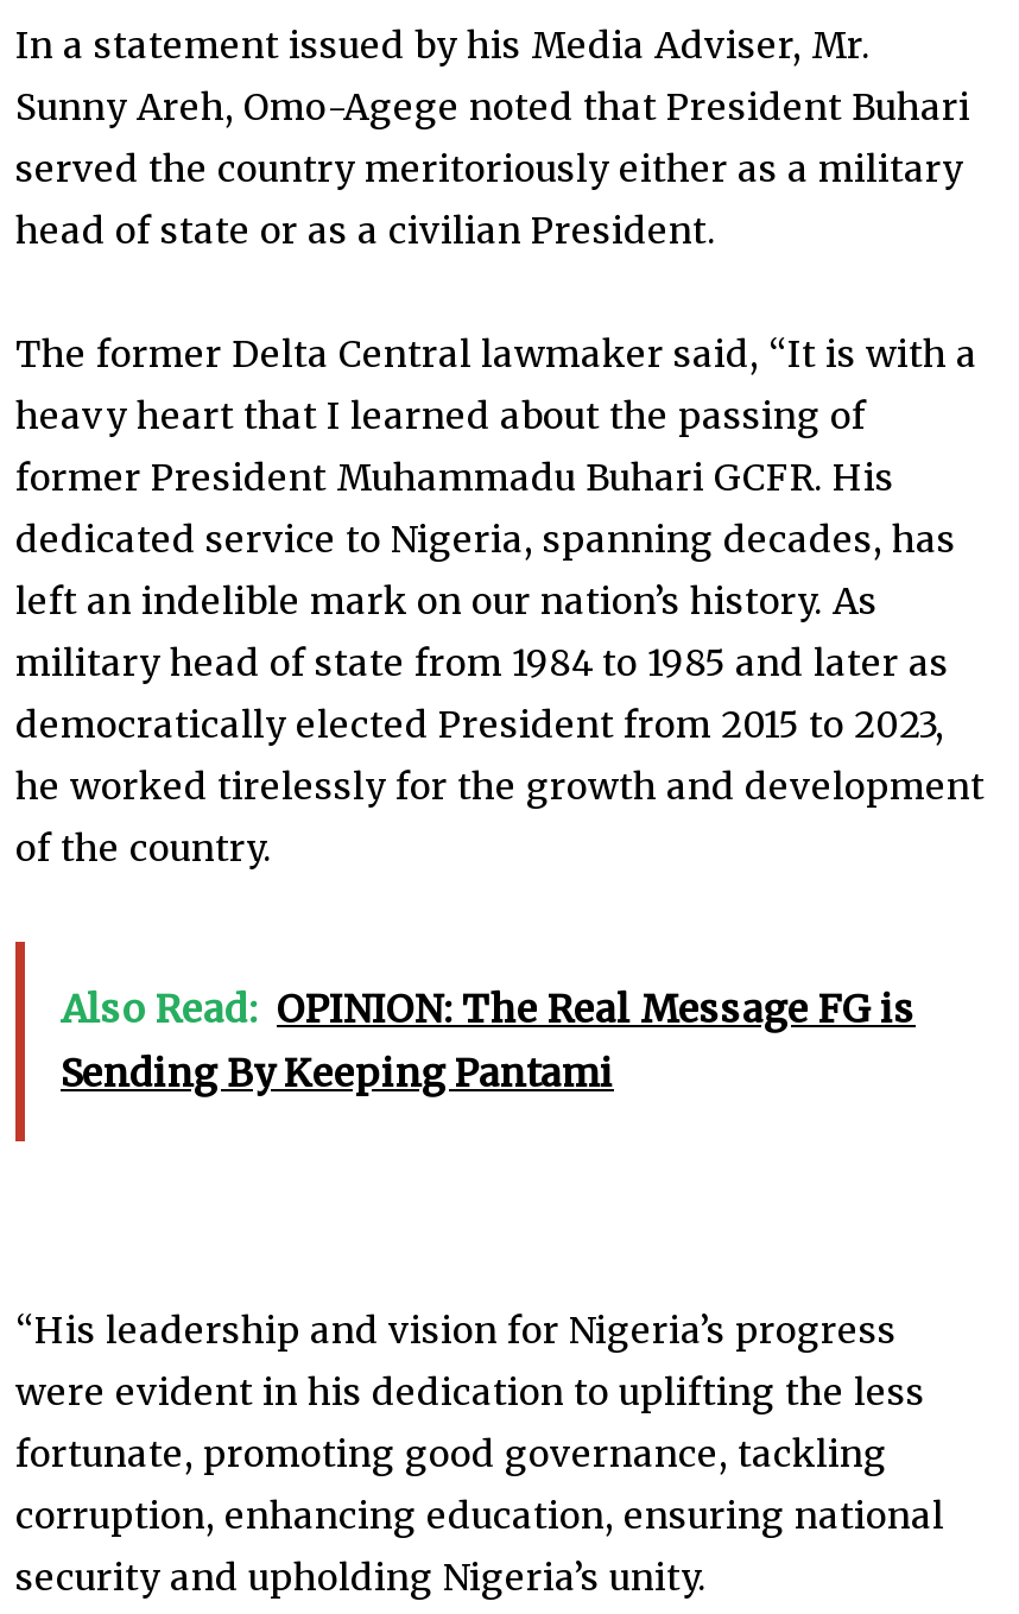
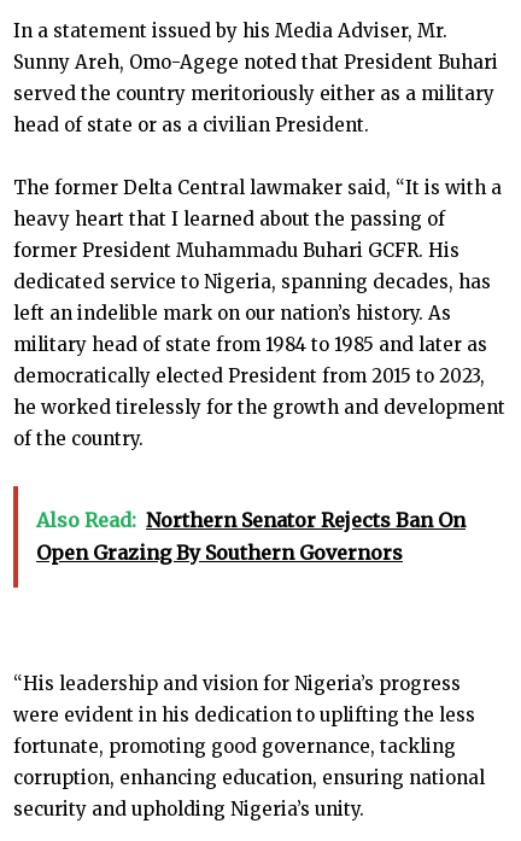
[61,985,916,1096] Also Read: OPINION: The Real Message FG is | Sending By Keeping Pantami -> [36,508,466,565] Also Read: Northern Senator Rejects Ban On | Open Grazing By Southern Governors

